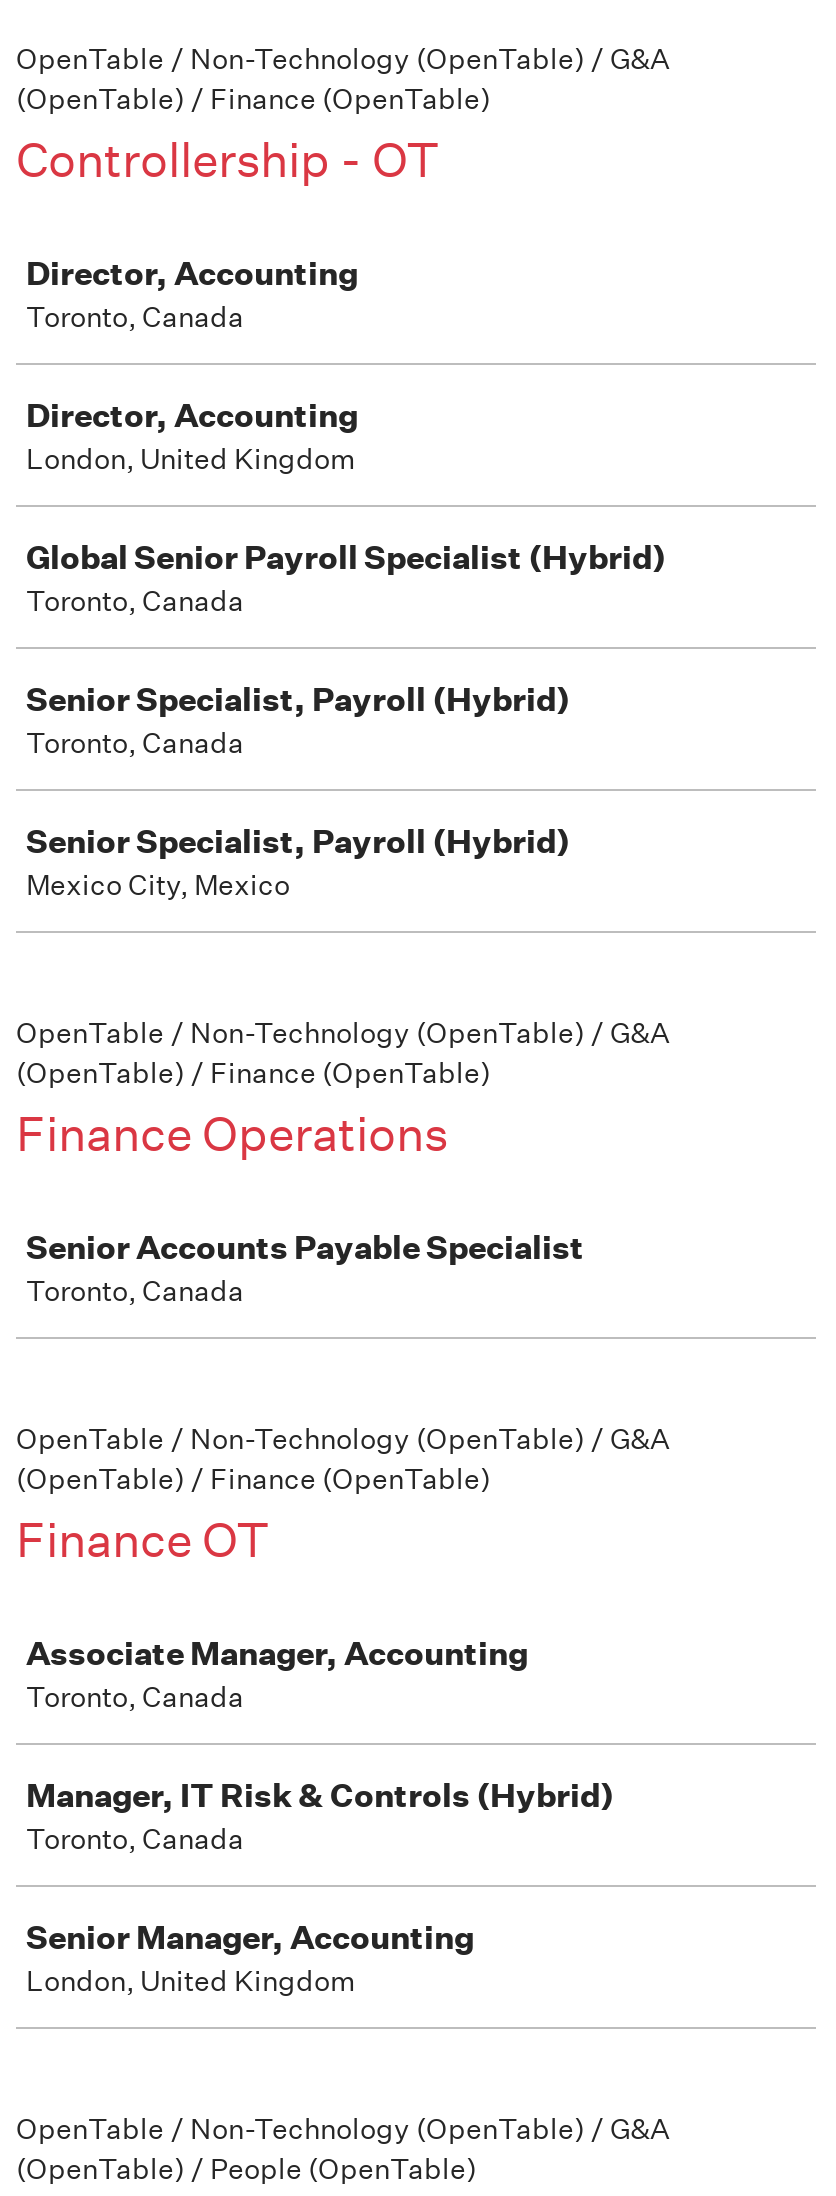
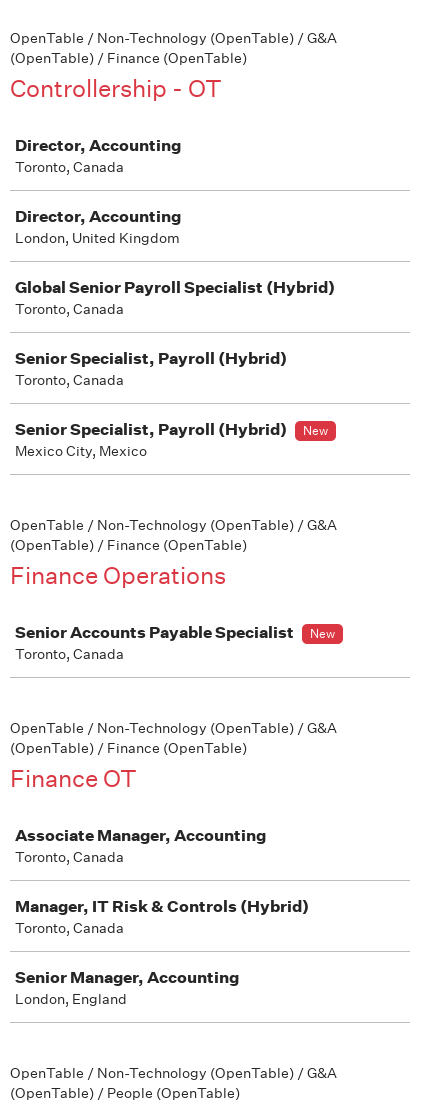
none -> [303,422,328,439] New
none -> [310,625,335,642] New
[26,1963,356,1999] London, United Kingdom -> [15,990,127,1008] London, England

